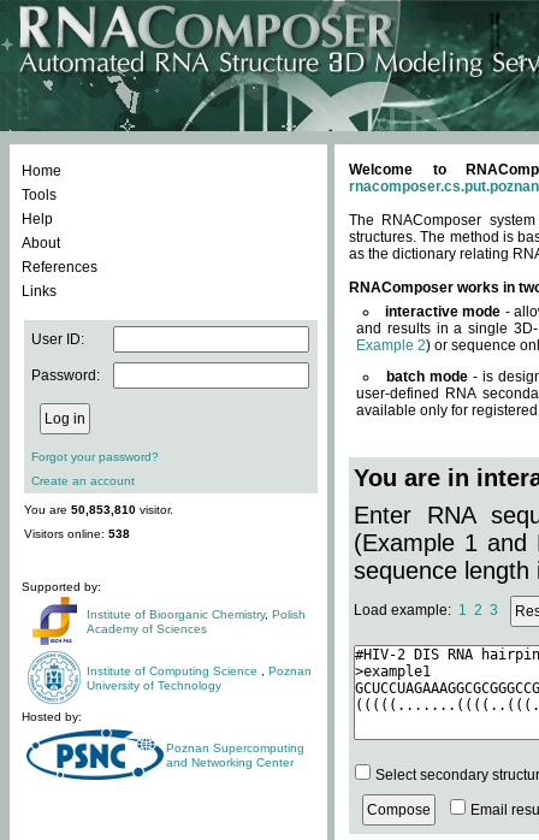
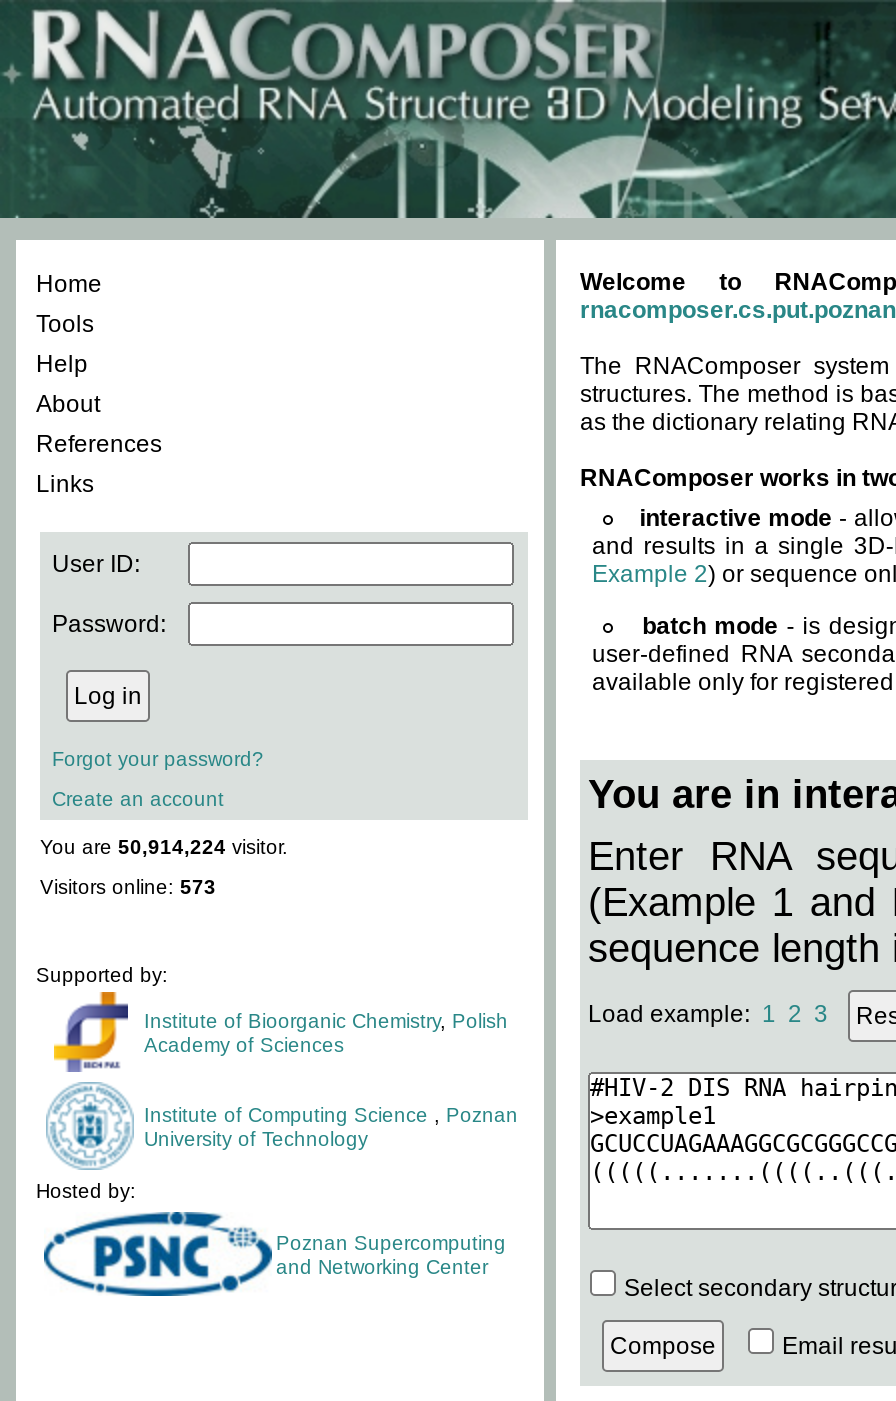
[24,503,173,516] You are 50,853,810 visitor. -> [40,836,288,858] You are 50,914,224 visitor.
[24,527,130,540] Visitors online: 538 -> [40,876,216,898] Visitors online: 573

